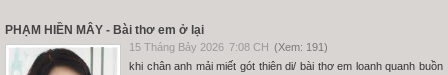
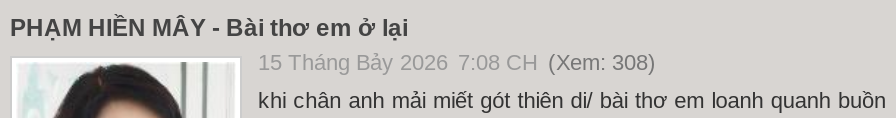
[129,41,328,53] 15 Tháng Bảy 2026 7:08 CH (Xem: 191) -> [258,50,656,74] 15 Tháng Bảy 2026 7:08 CH (Xem: 308)

